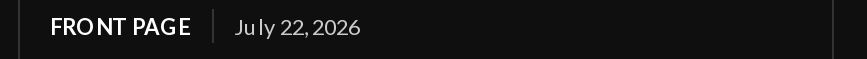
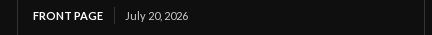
[50,13,360,39] FRONT PAGE July 22, 2026 -> [33,9,188,22] FRONT PAGE July 20, 2026

